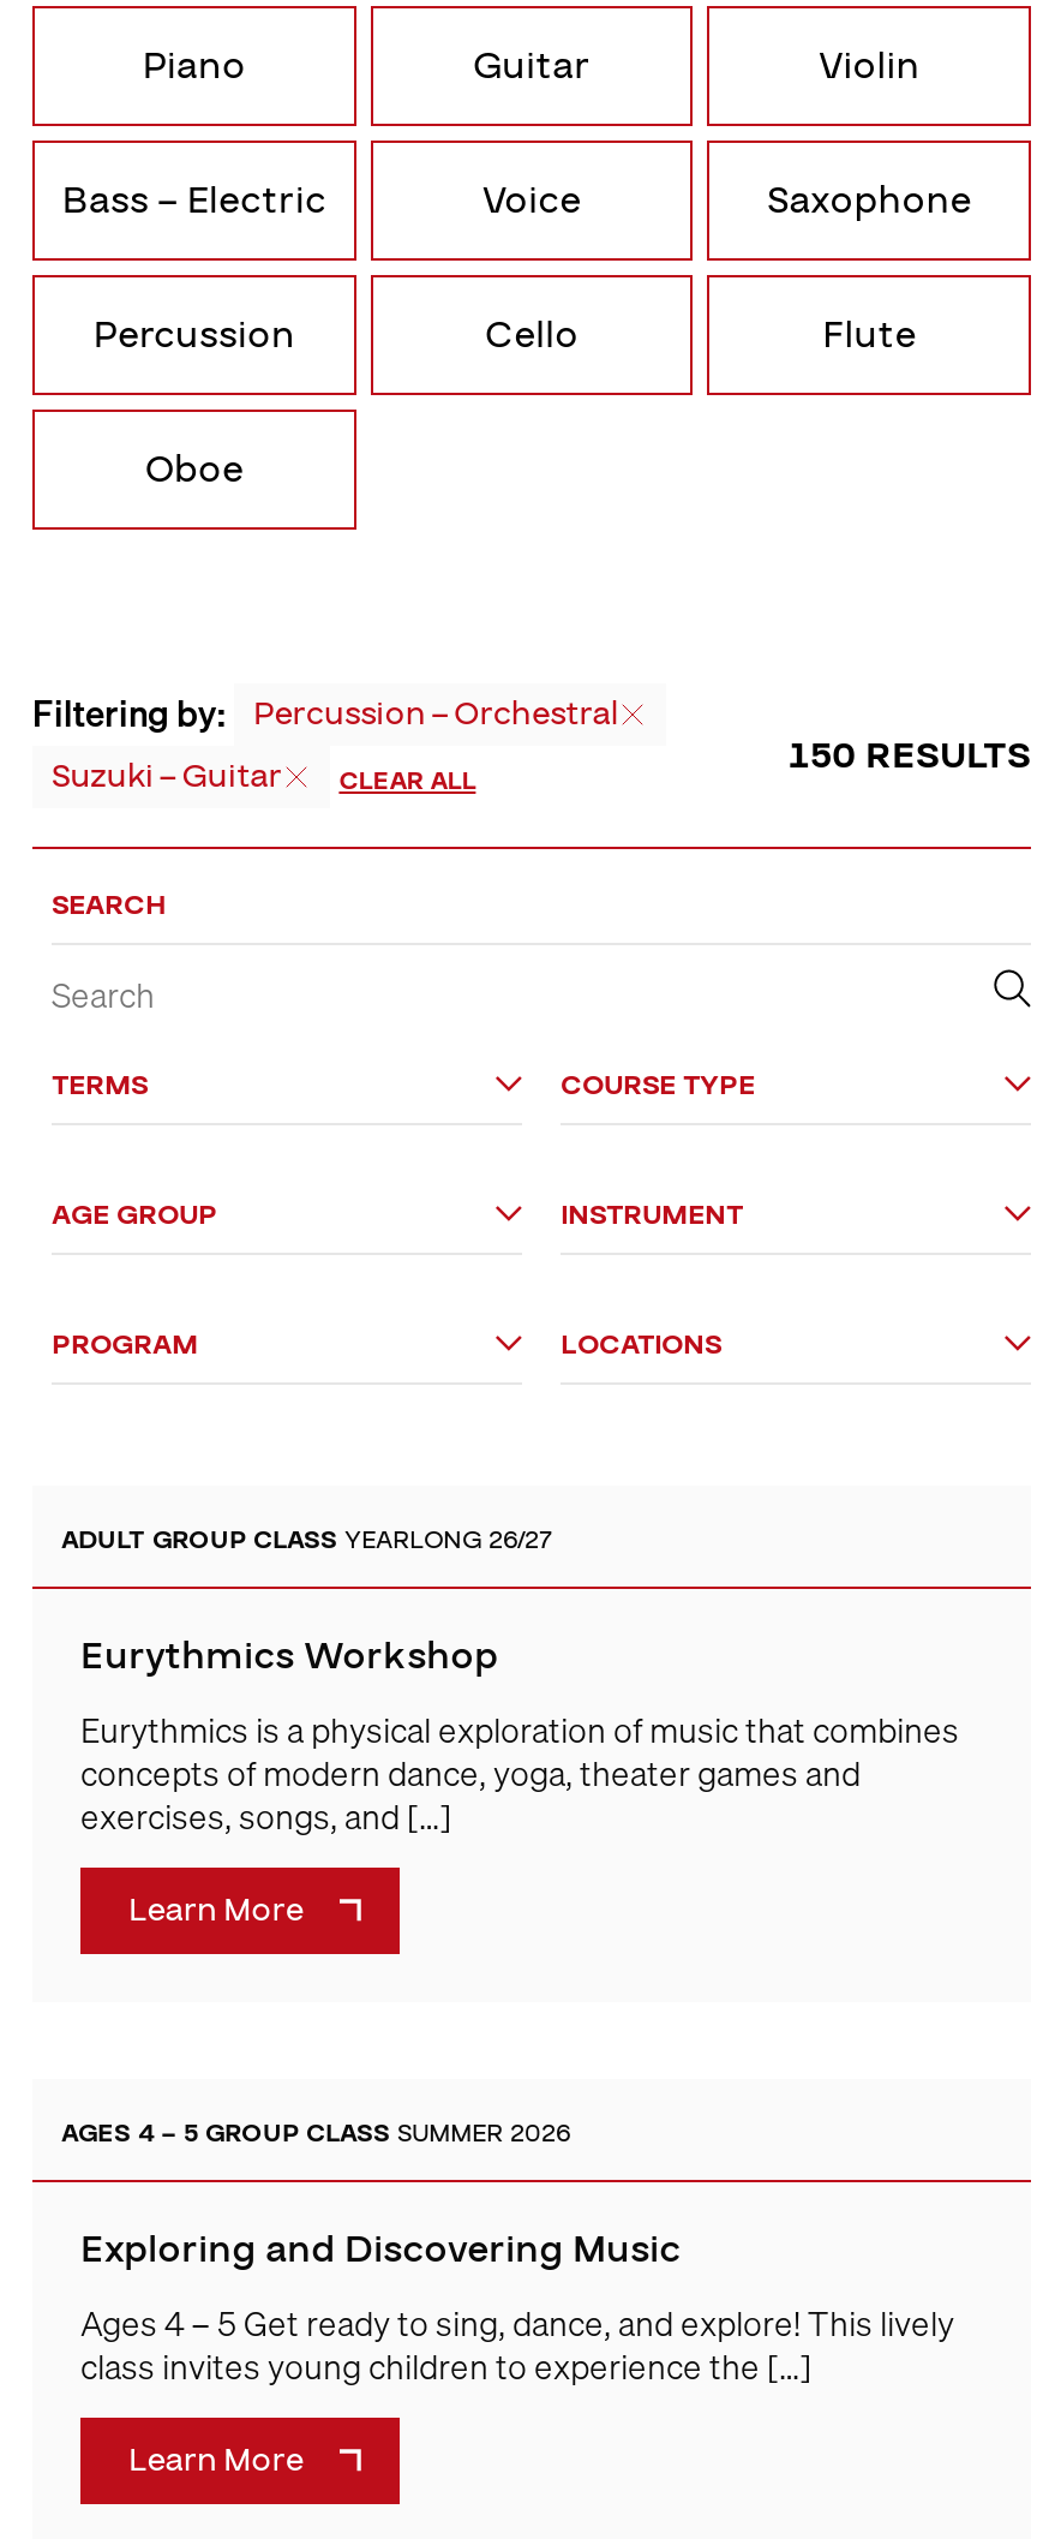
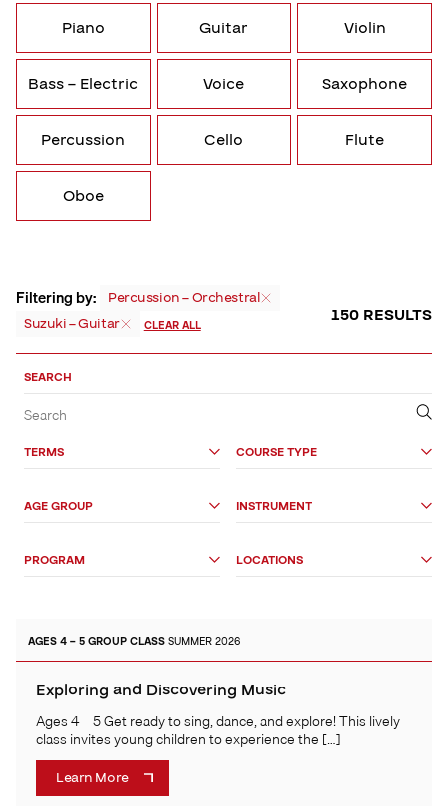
[61,1521,959,1934] ADULT GROUP CLASS YEARLONG 26/27 | Eurythmics Workshop | Eurythmics is a physical exploration of music that combines | concepts of modern dance, yoga, theater games and | exercises, songs, and […] | Learn More -> none

